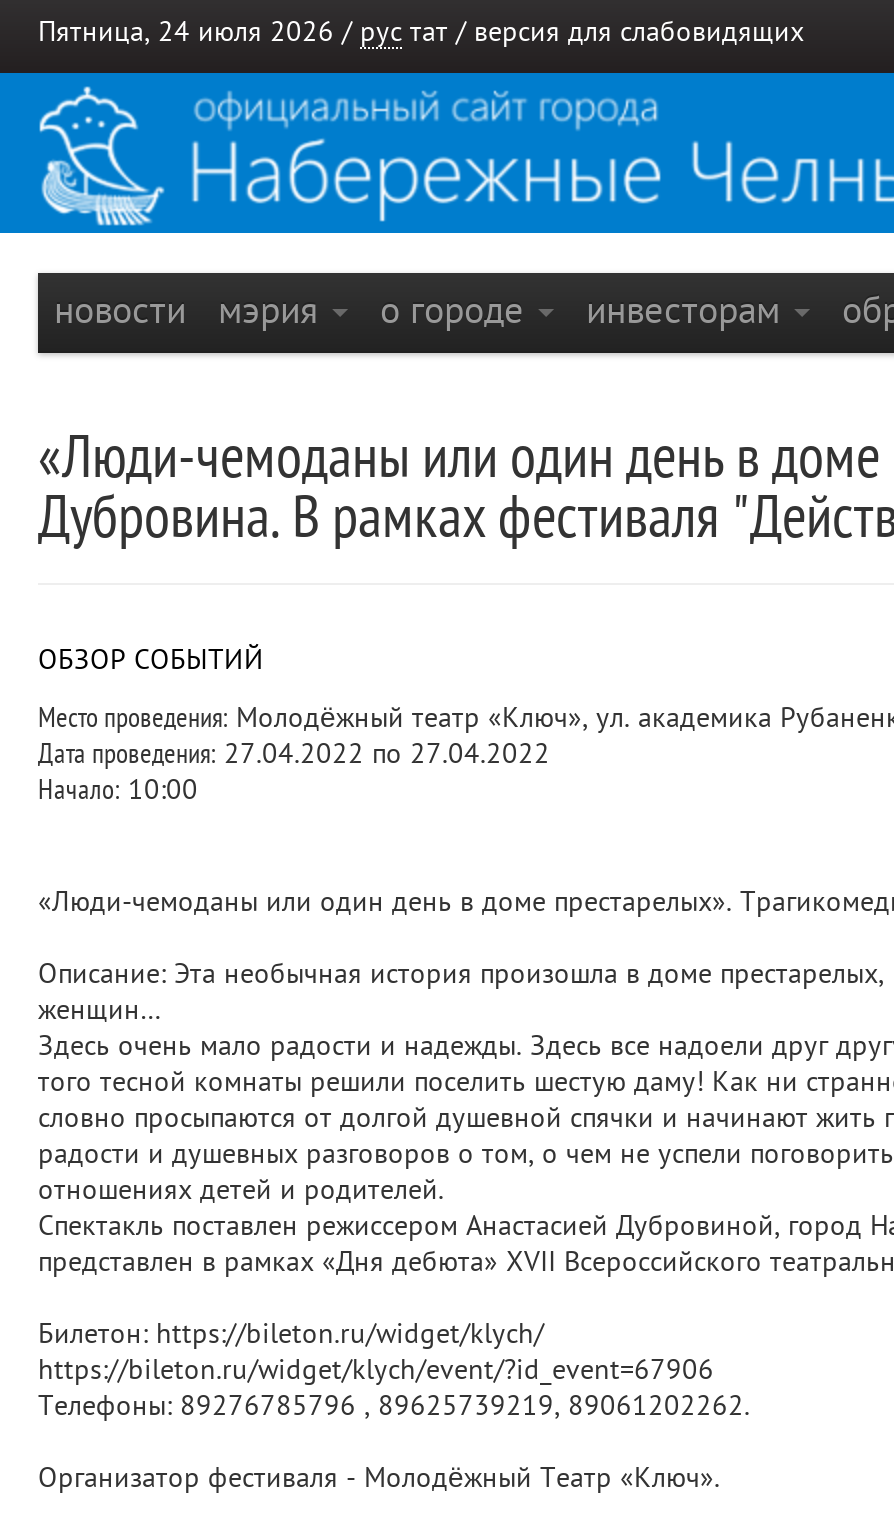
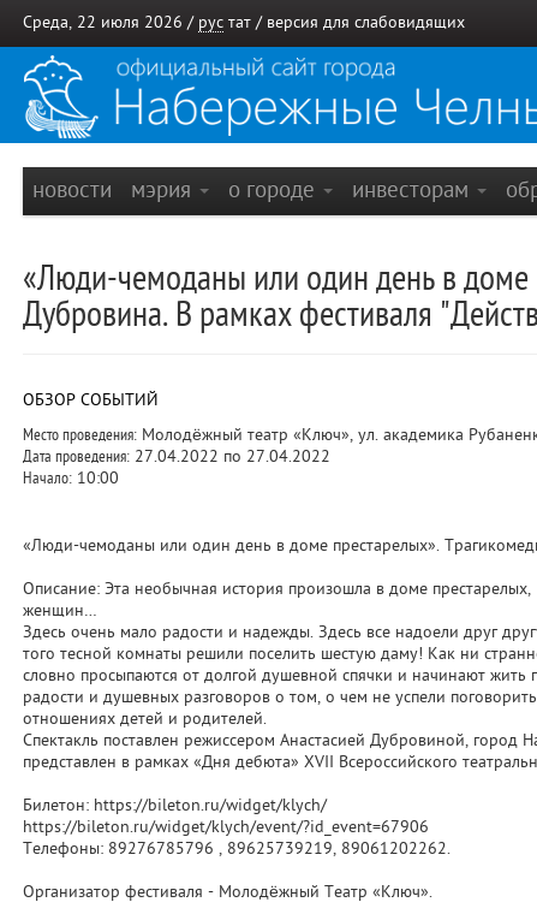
[38,17,804,47] Пятница, 24 июля 2026 / рус тат / версия для слабовидящих -> [23,13,465,31] Среда, 22 июля 2026 / рус тат / версия для слабовидящих

